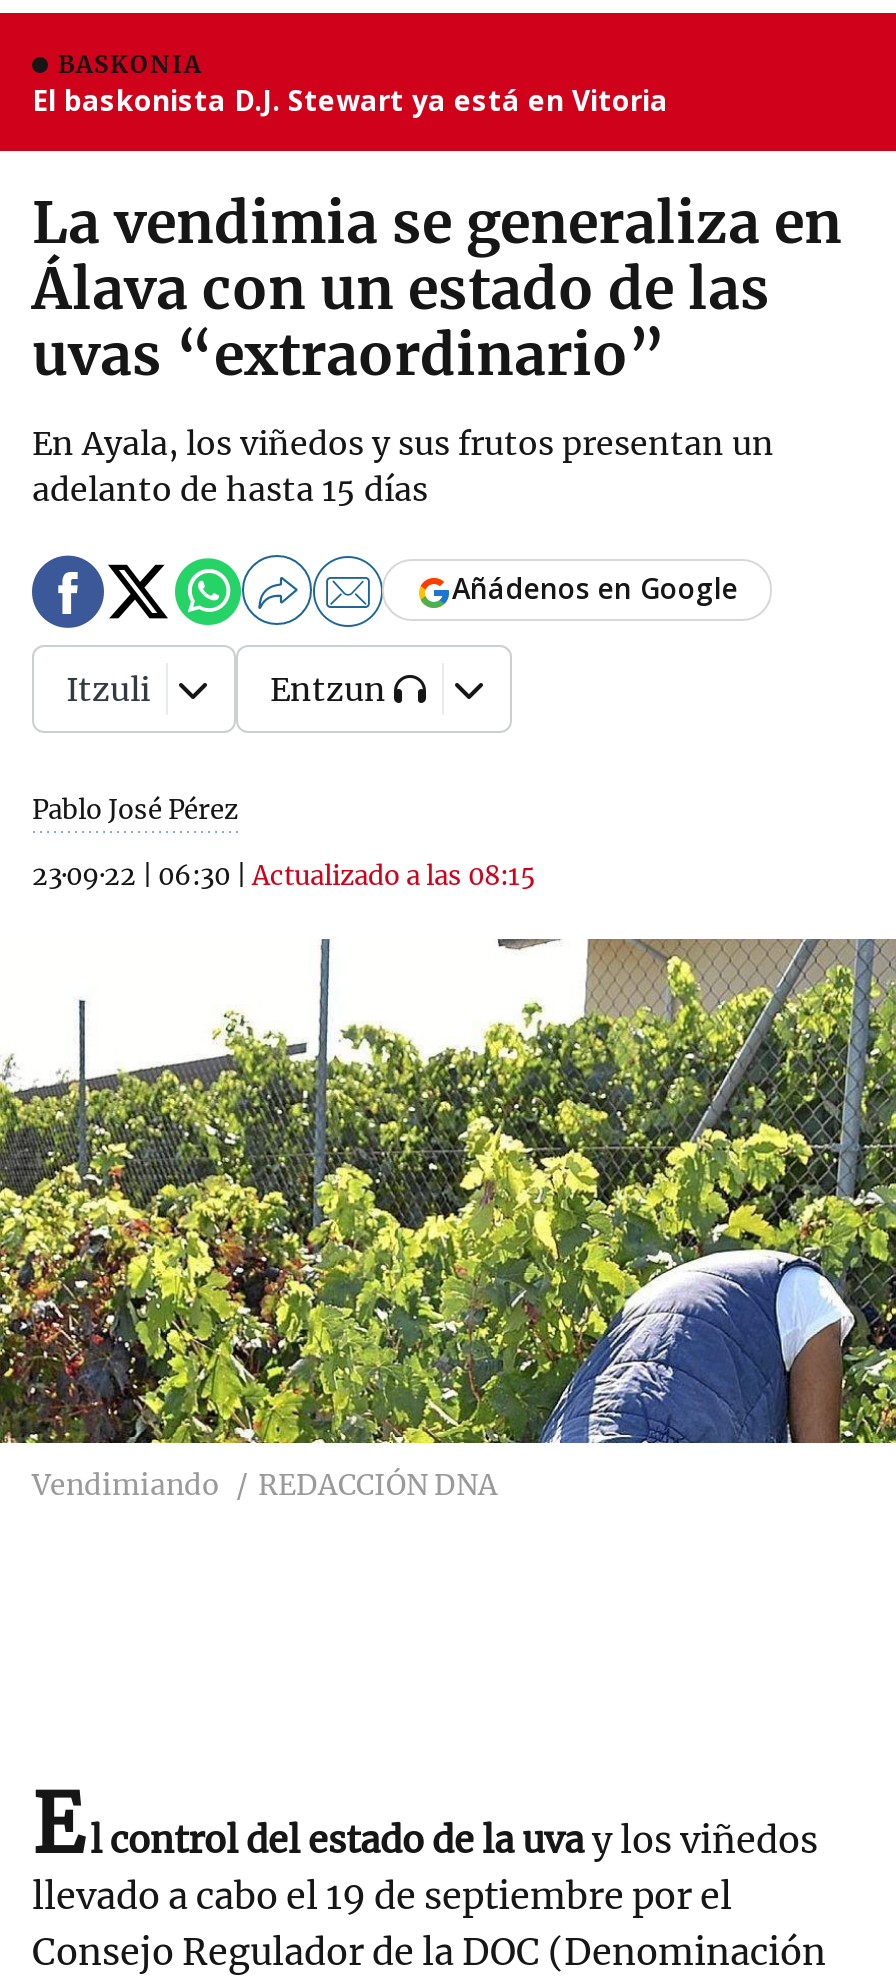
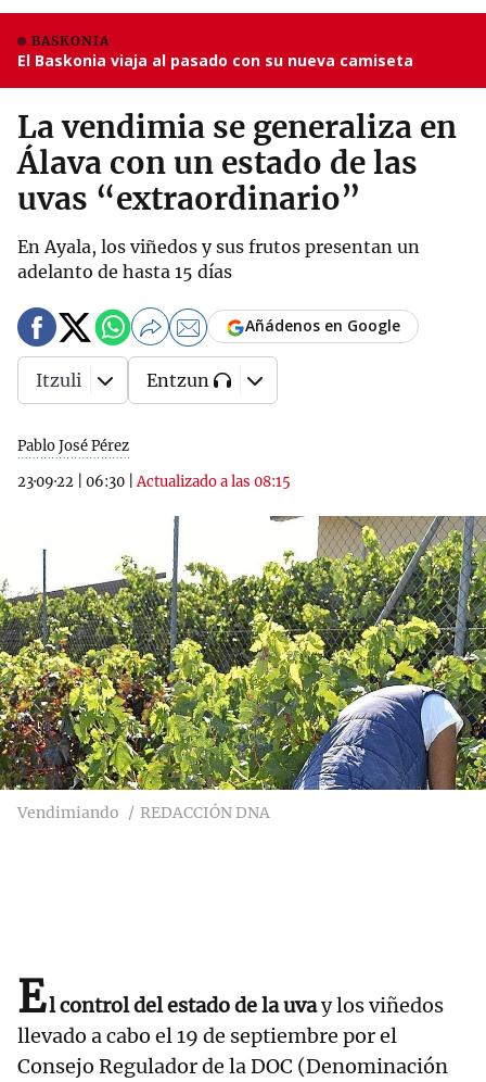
[32,81,668,119] El baskonista D.J. Stewart ya está en Vitoria -> [17,50,413,71] El Baskonia viaja al pasado con su nueva camiseta

